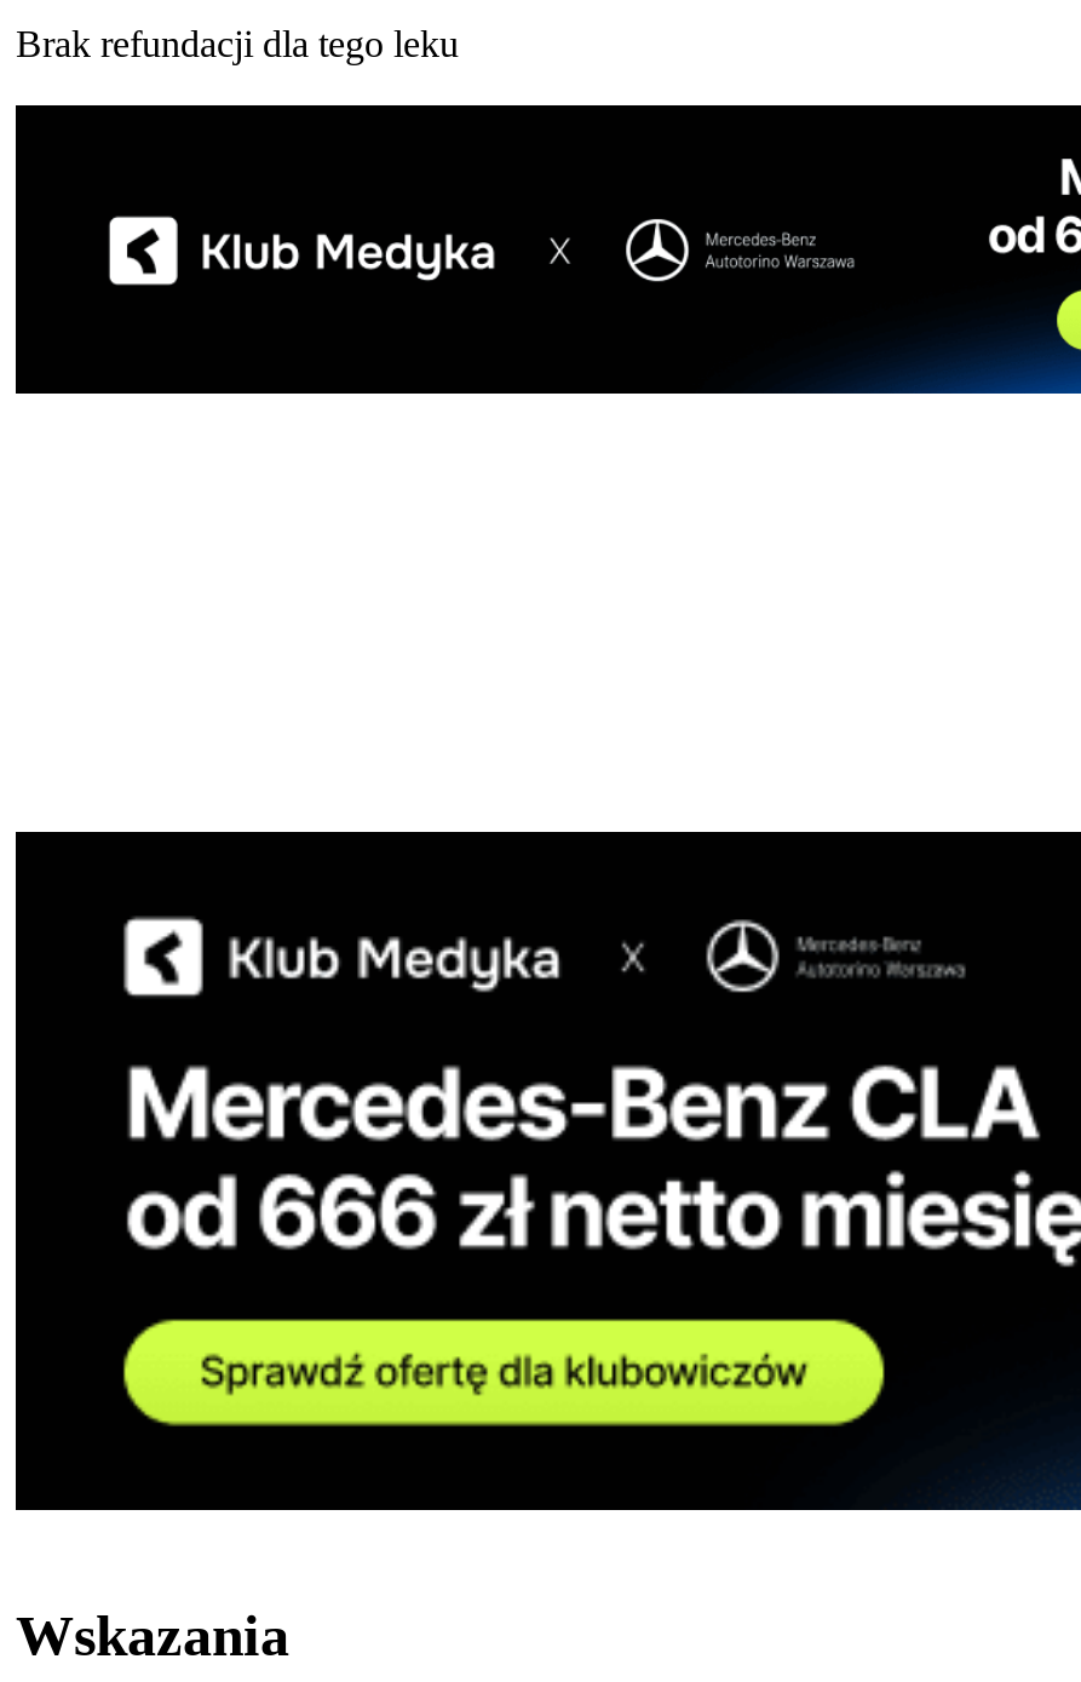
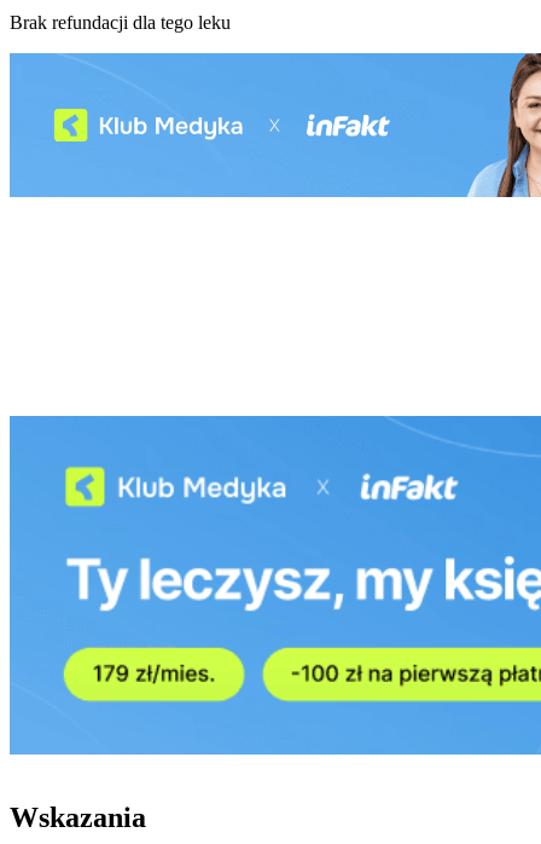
[13,103,1074,396] [image] -> [8,52,537,198] [image]
[13,829,1074,1512] [image] -> [8,415,537,756] [image]

